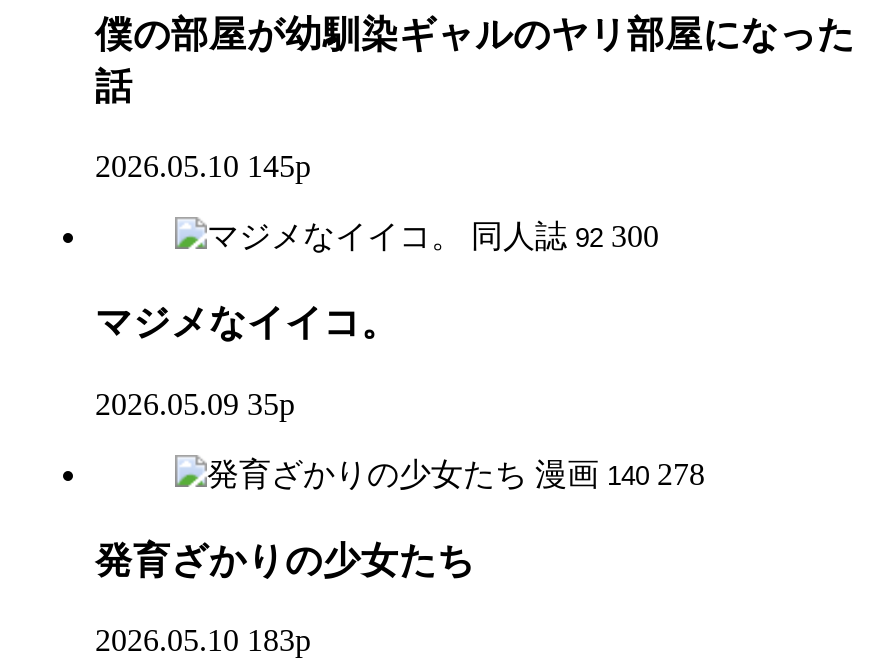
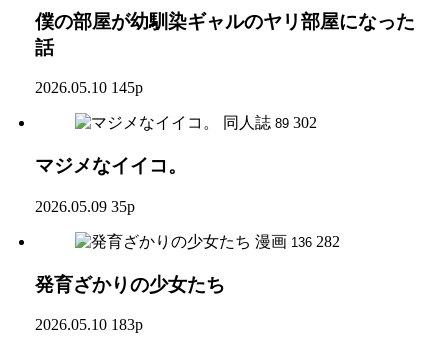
[471,220,659,254] 同人誌 92 300 -> [223,114,317,131] 同人誌 89 302
[535,457,705,491] 漫画 140 278 -> [255,233,340,250] 漫画 136 282

